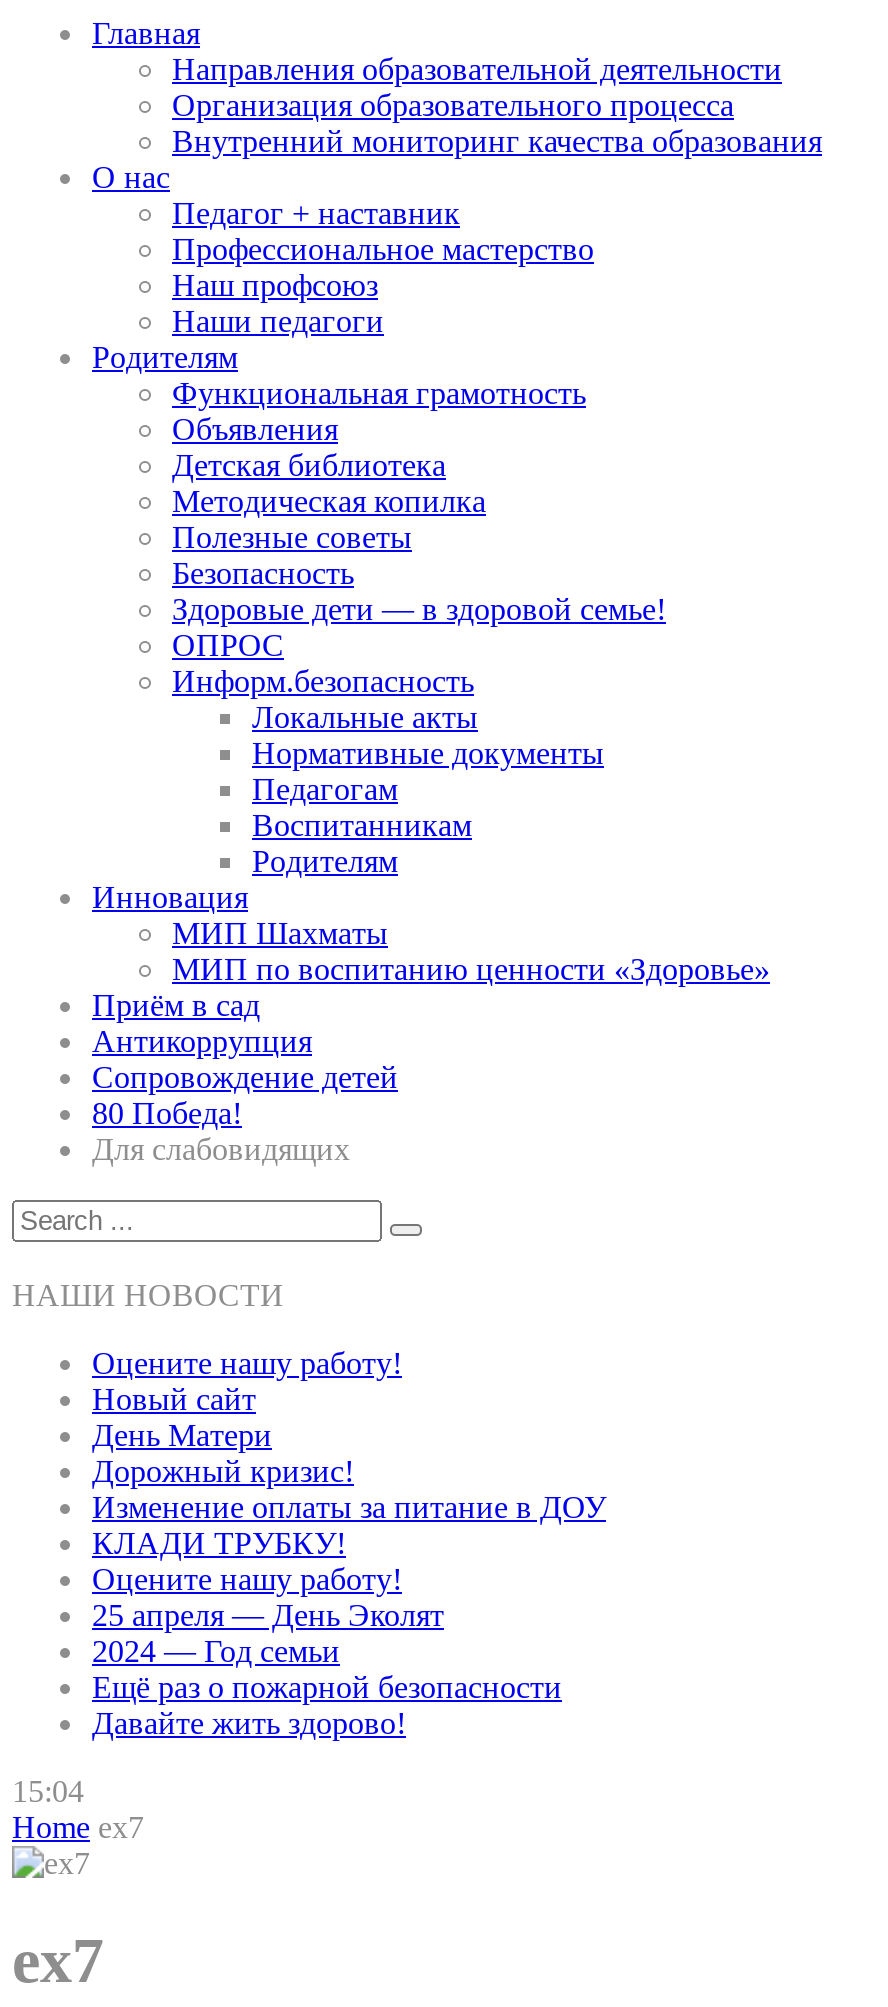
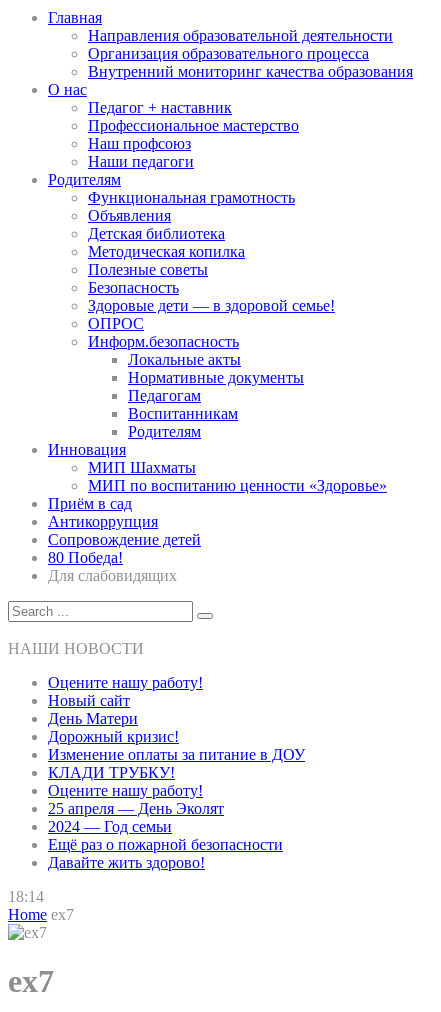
[12,1774,84,1808] 15:04 -> [8,888,44,905] 18:14

